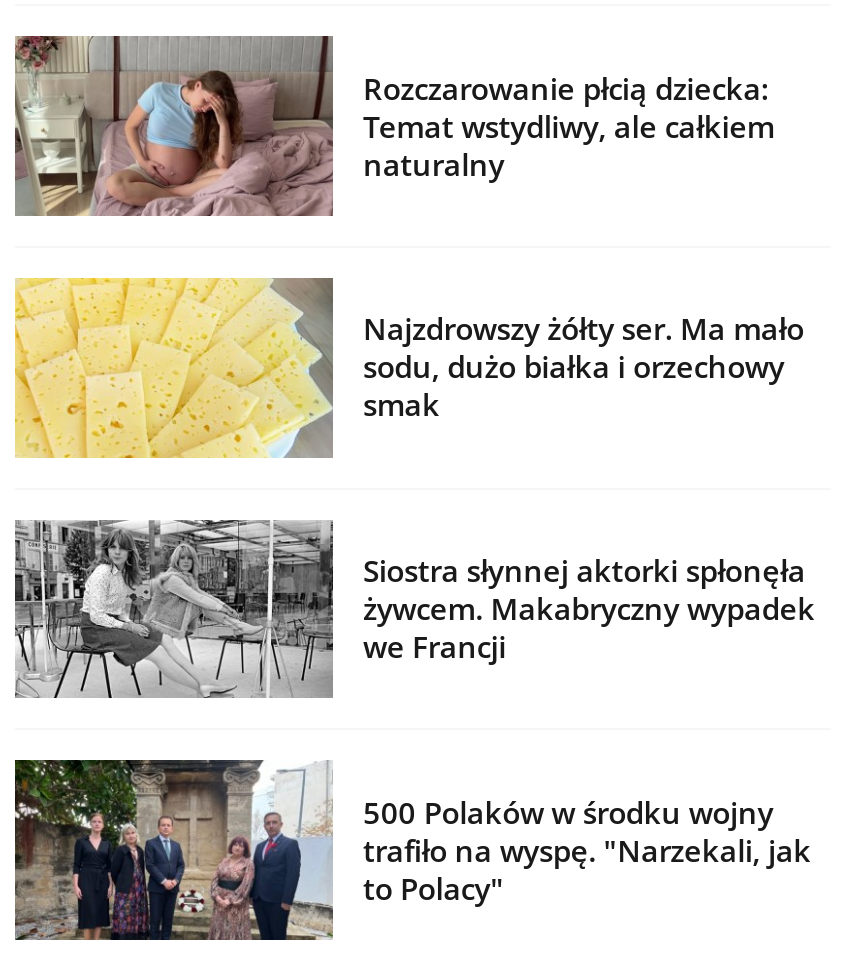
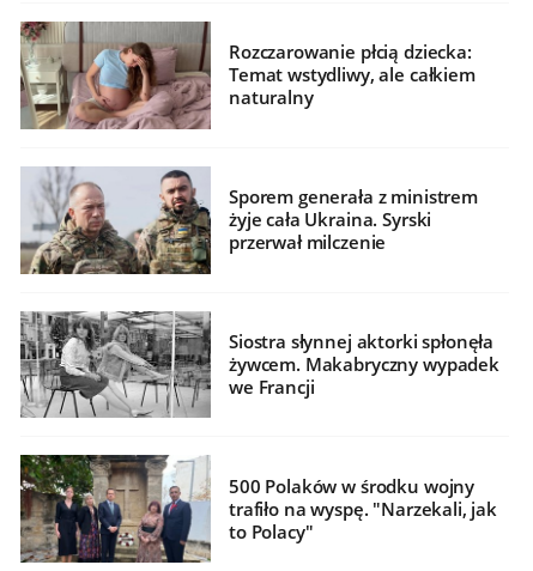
[13,276,804,460] [image] | Najzdrowszy żółty ser. Ma mało | sodu, dużo białka i orzechowy | smak -> [19,166,478,275] [image] | Sporem generała z ministrem | żyje cała Ukraina. Syrski | przerwał milczenie

